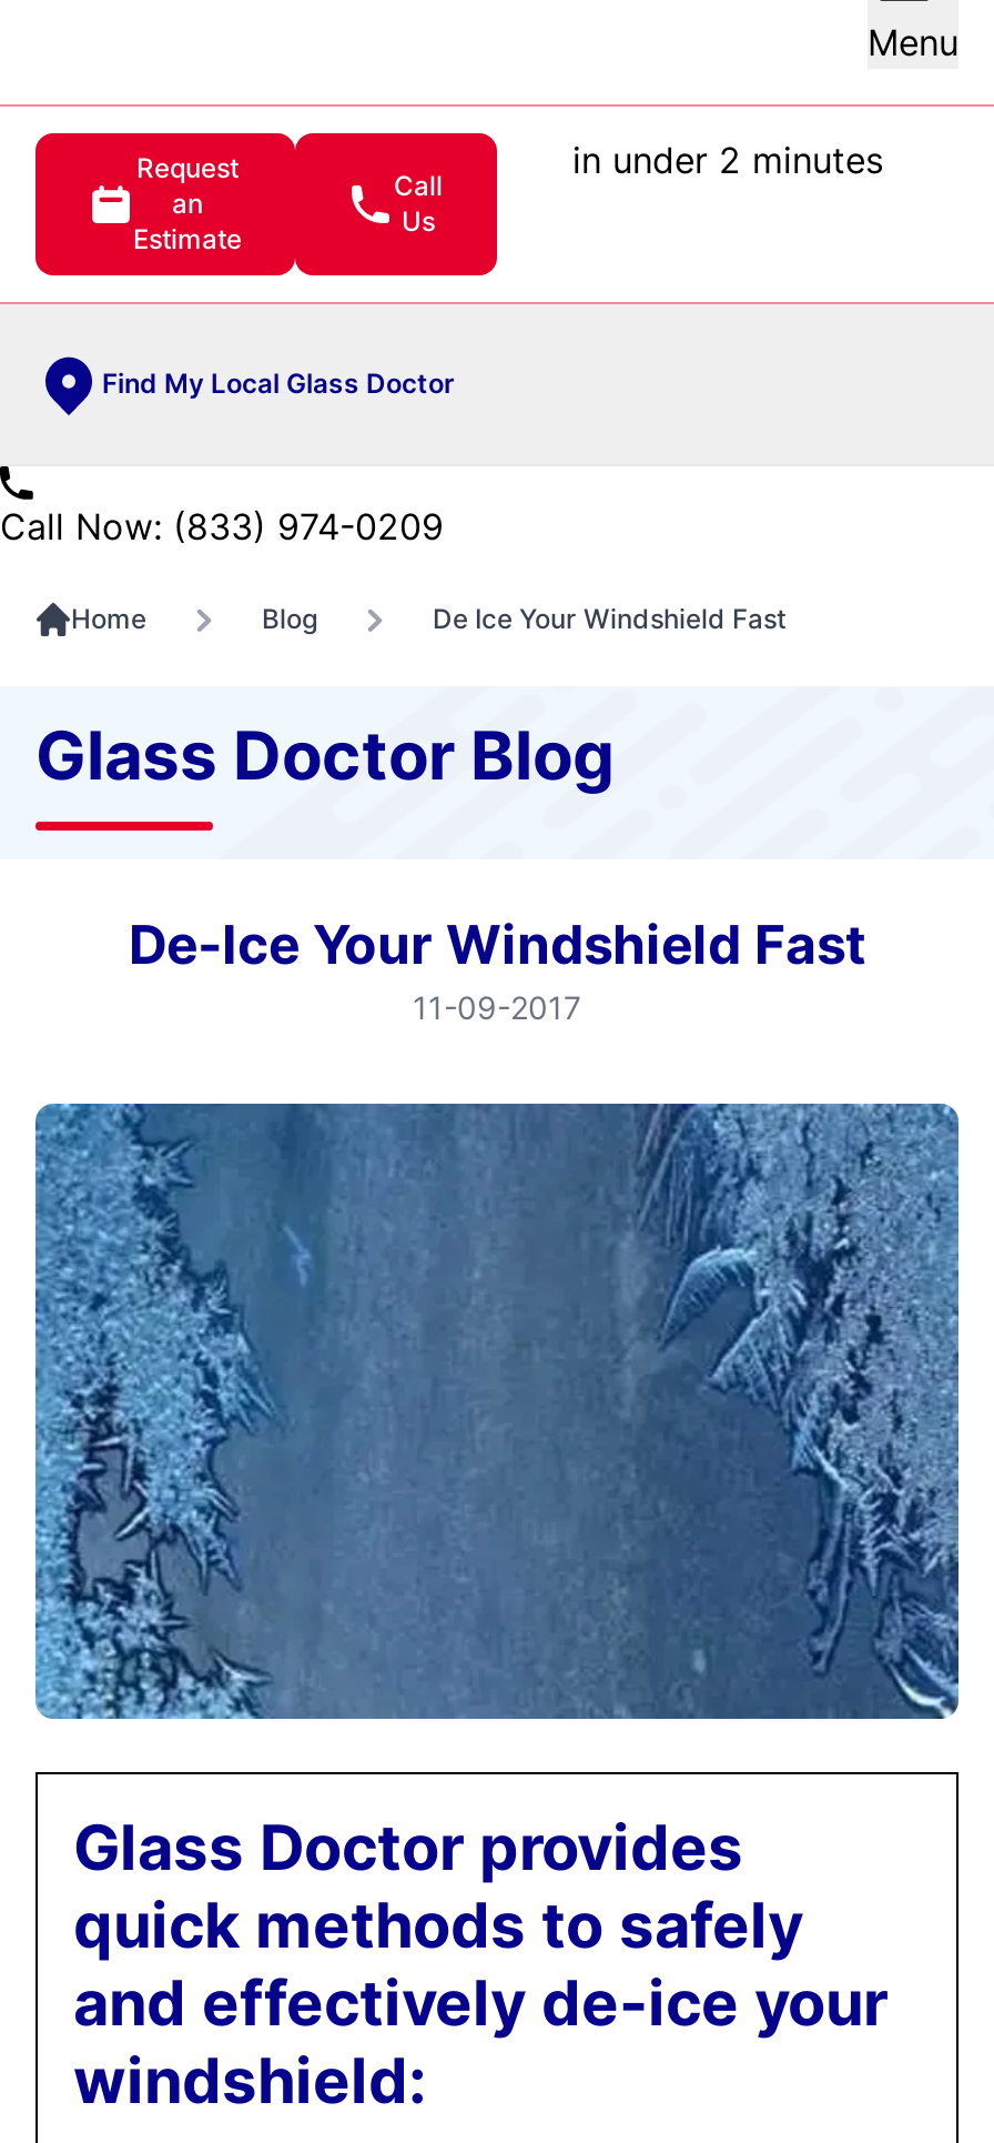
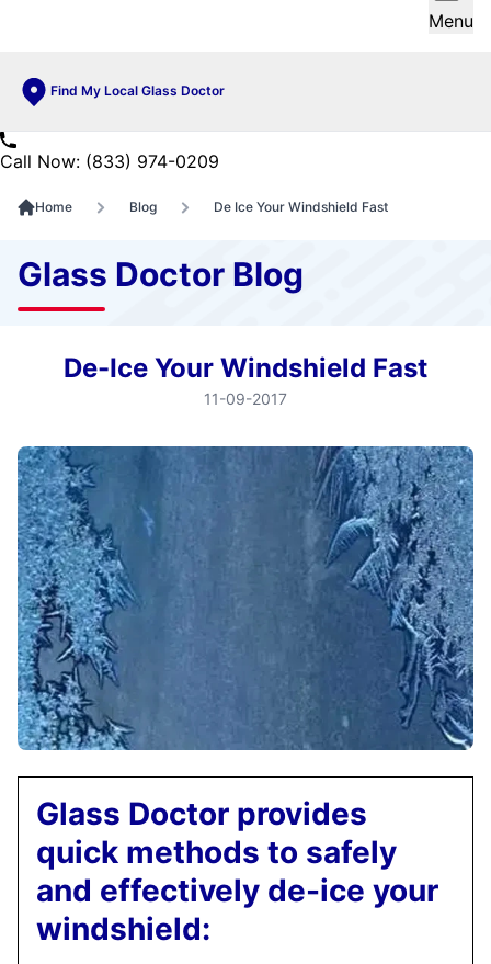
[33,131,499,278] [image] | Request | an | Estimate -> none
[572,138,883,182] in under 2 minutes -> none
[394,169,443,238] Call | Us -> none

